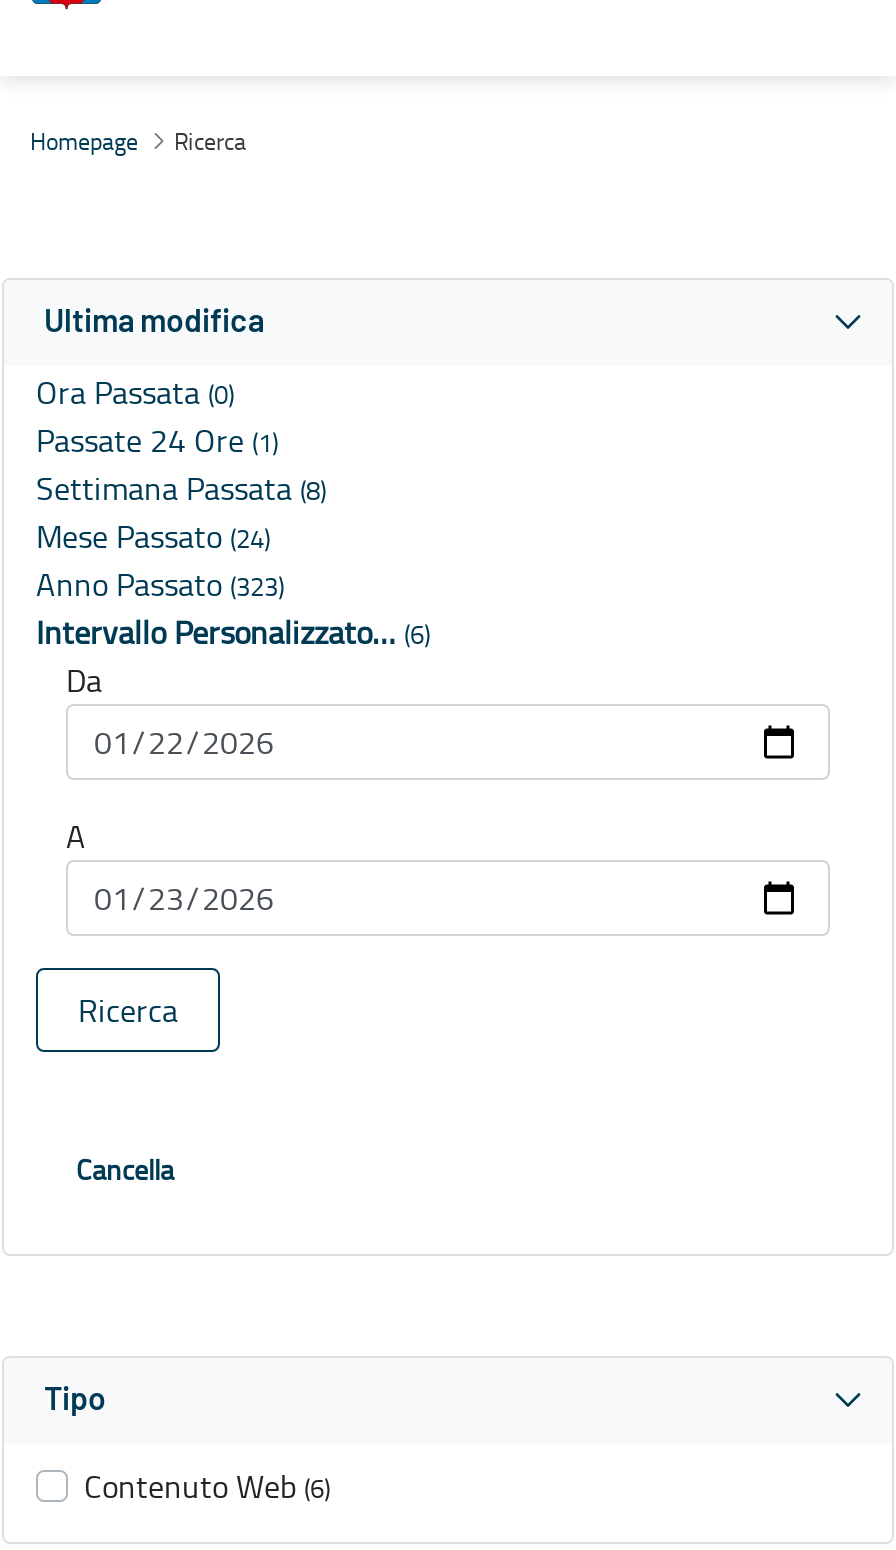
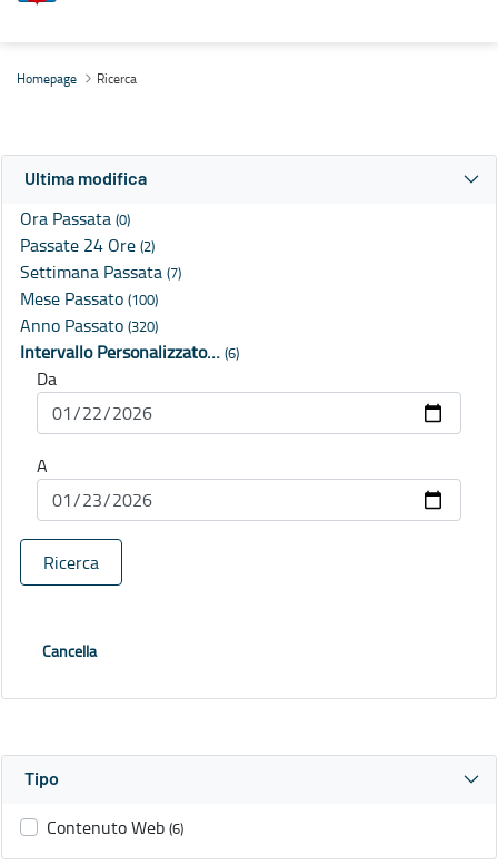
[36,419,278,463] Passate 24 Ore (1) -> [20,233,155,257] Passate 24 Ore (2)
[36,467,326,511] Settimana Passata (8) -> [20,260,181,284] Settimana Passata (7)
[36,515,270,559] Mese Passato (24) -> [20,286,158,311] Mese Passato (100)
[36,563,284,607] Anno Passato (323) -> [20,313,158,338] Anno Passato (320)

